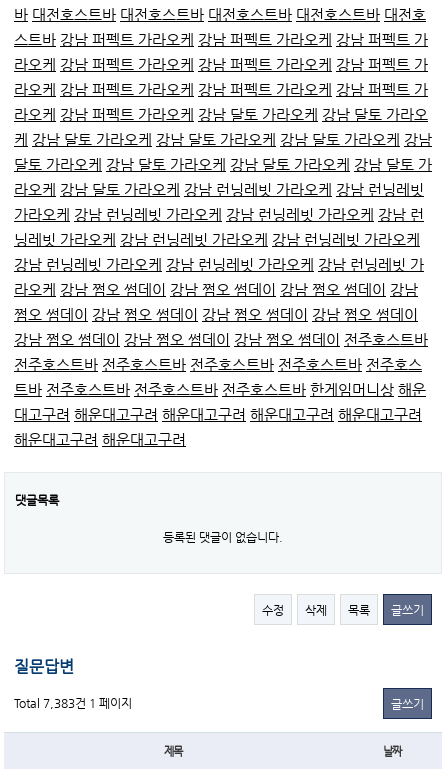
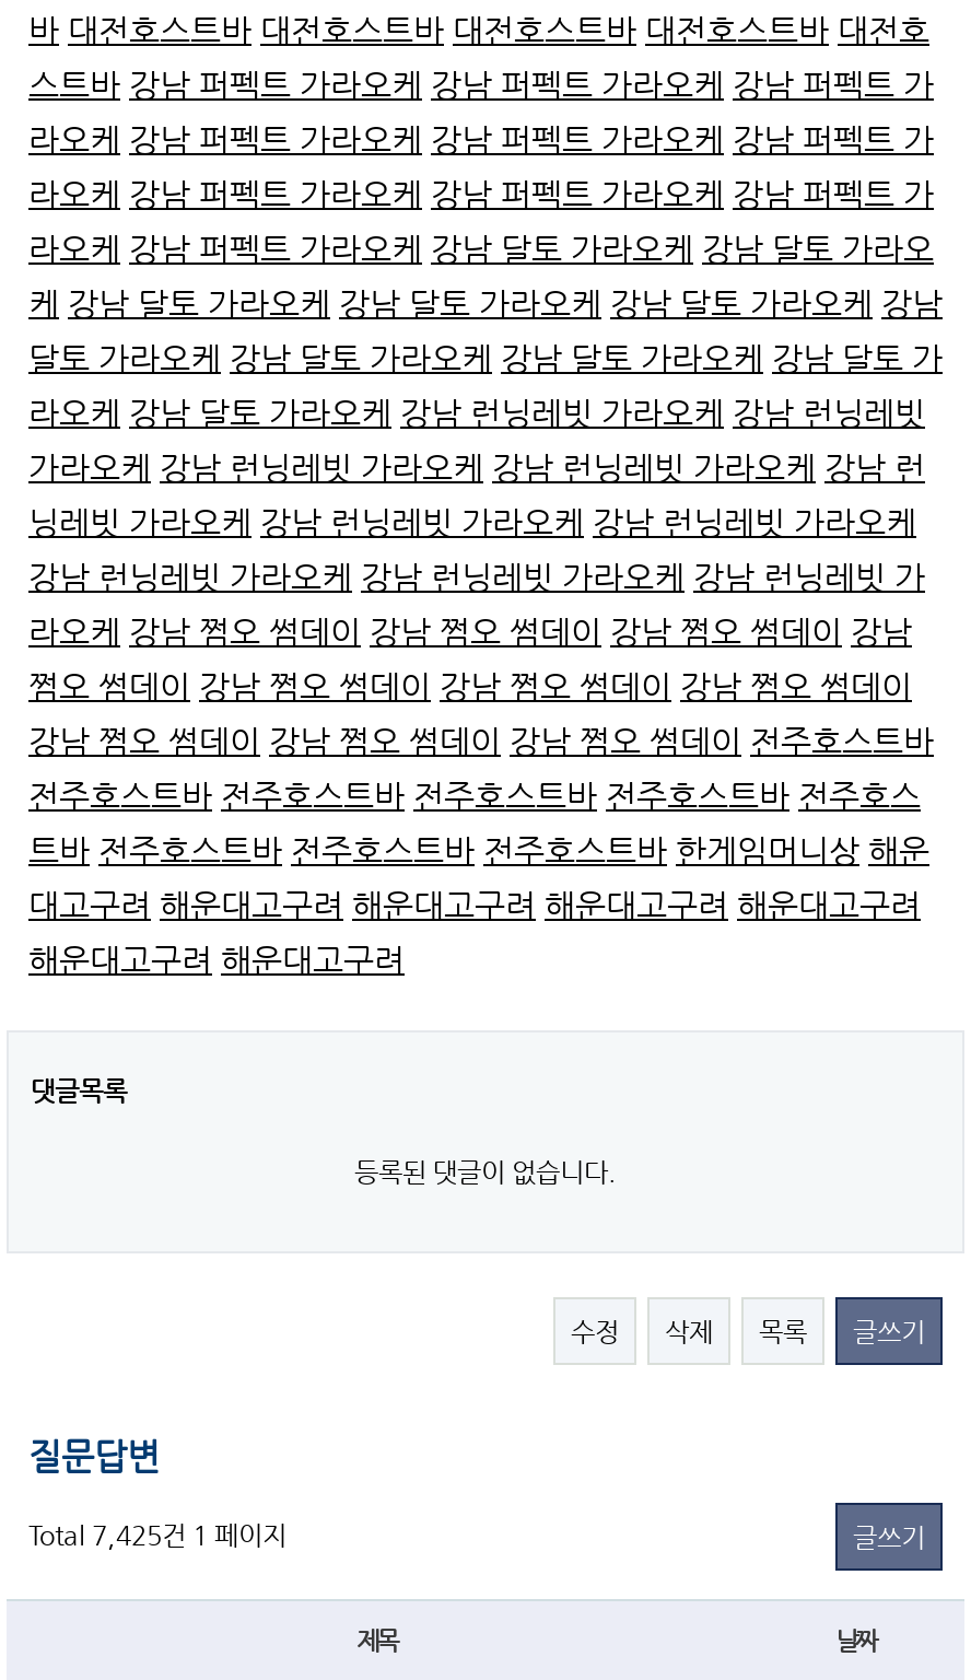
[14,696,132,710] Total 7,383건 1 페이지 -> [28,1521,286,1552] Total 7,425건 1 페이지

